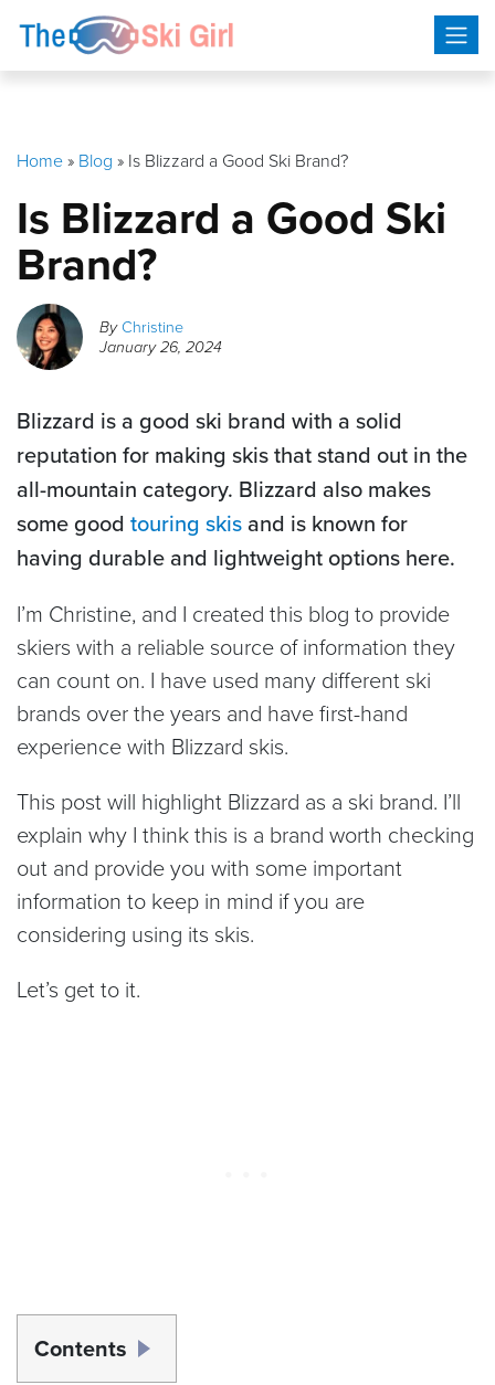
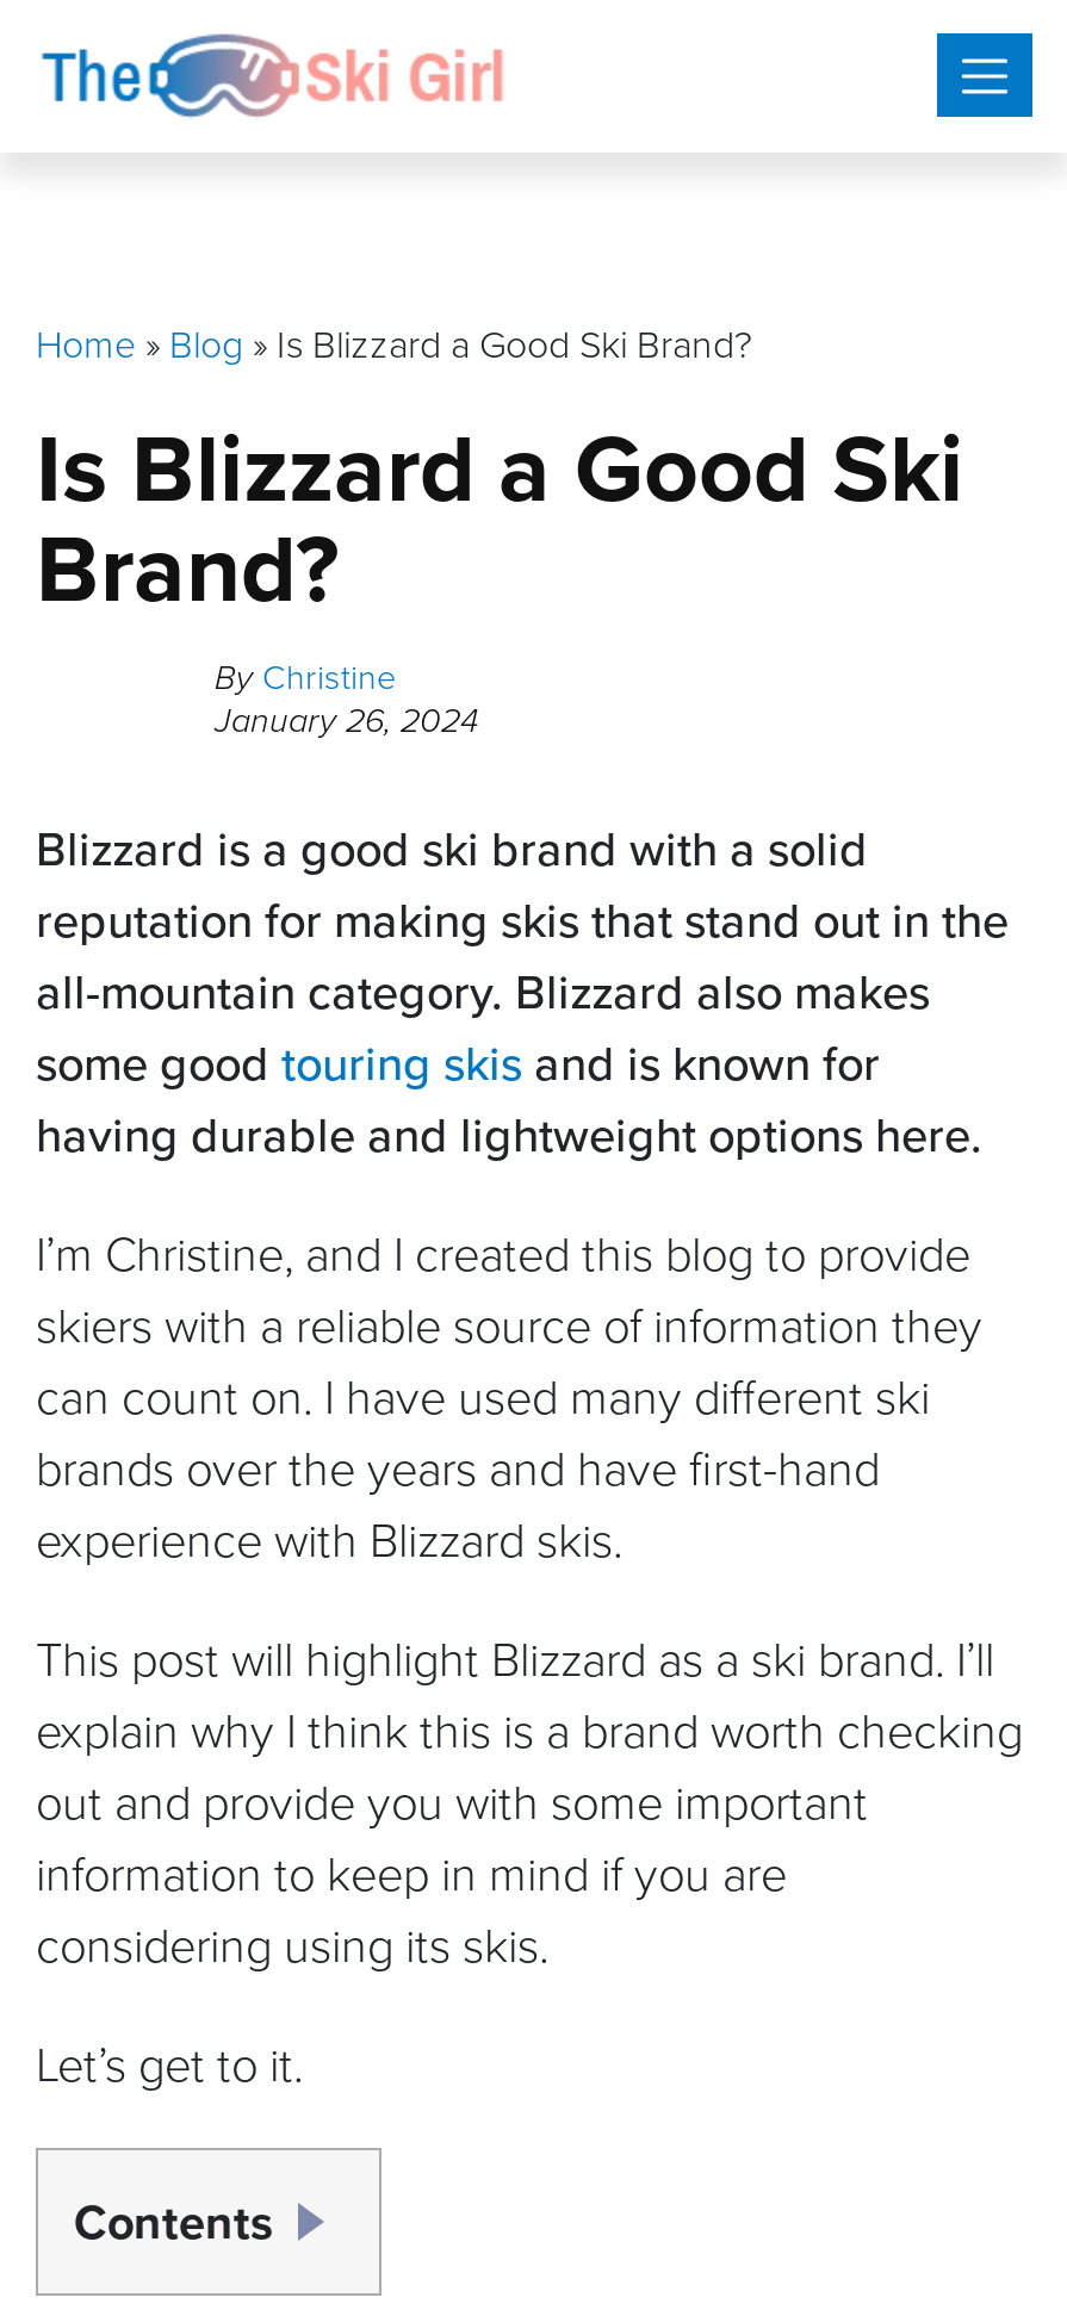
[15,303,84,371] [image] -> none

